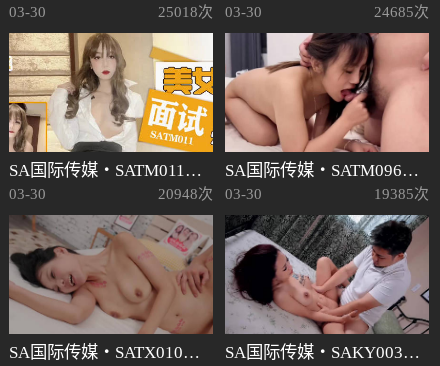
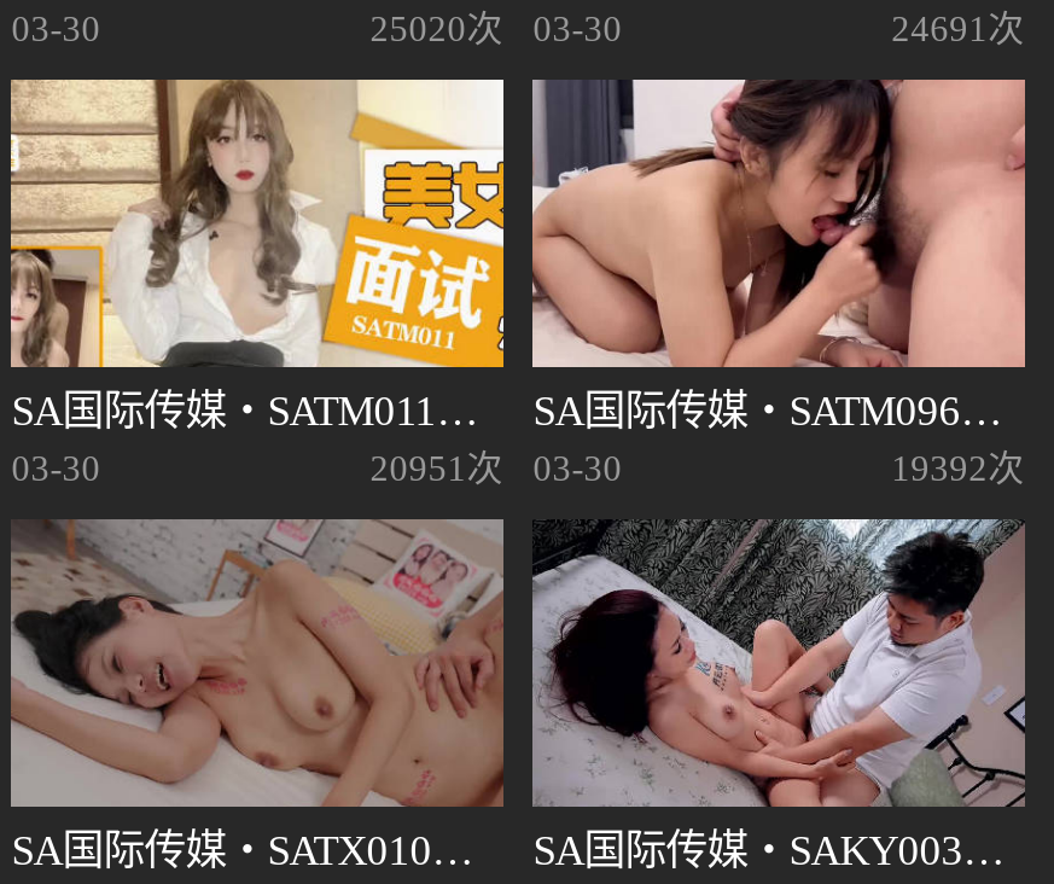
[158,4,262,20] 25018次 03-30 -> [370,9,622,48] 25020次 03-30
[374,4,429,20] 24685次 -> [891,9,1024,48] 24691次
[158,186,262,202] 20948次 03-30 -> [370,449,622,487] 20951次 03-30
[374,186,429,202] 19385次 -> [891,449,1024,487] 19392次

